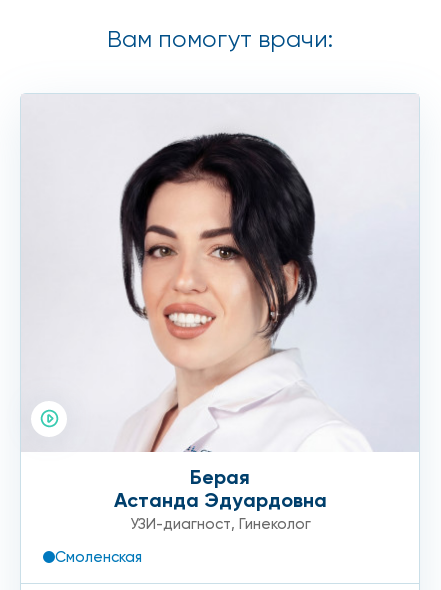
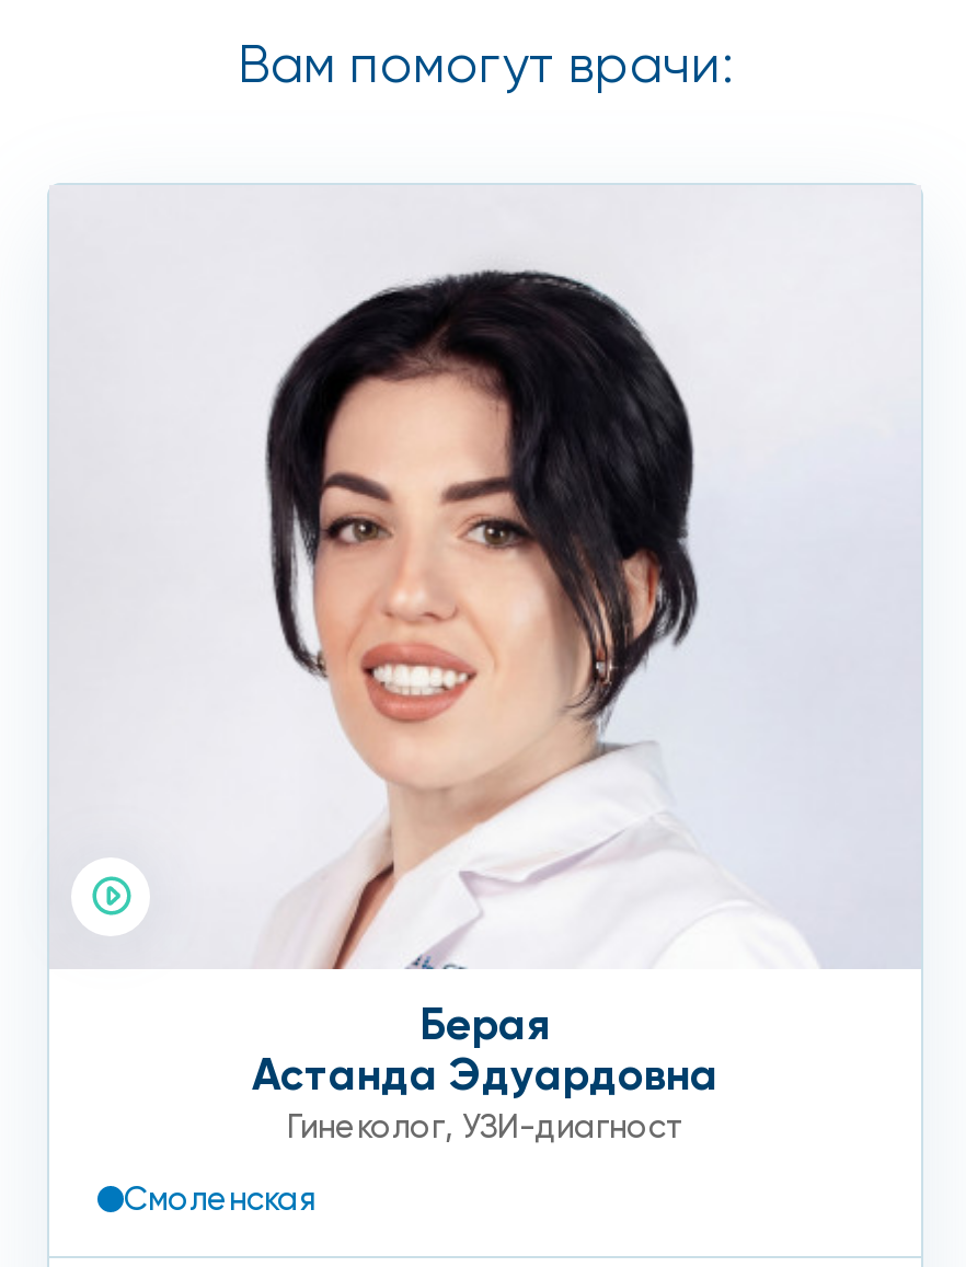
[129,515,310,533] УЗИ-диагност, Гинеколог -> [287,1107,683,1147] Гинеколог, УЗИ-диагност

